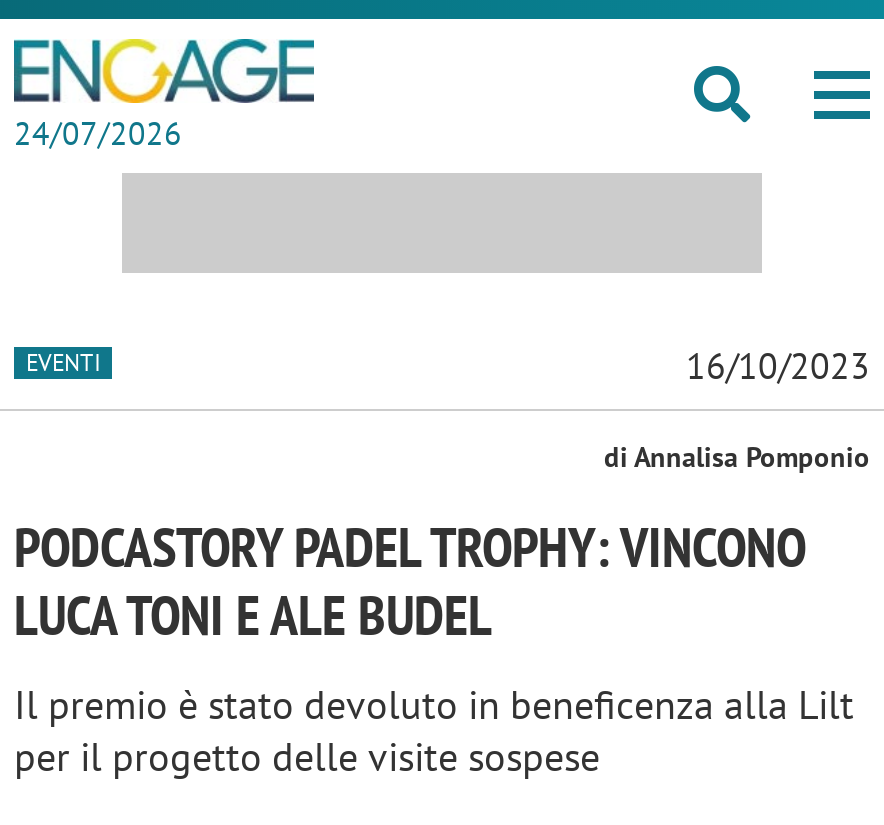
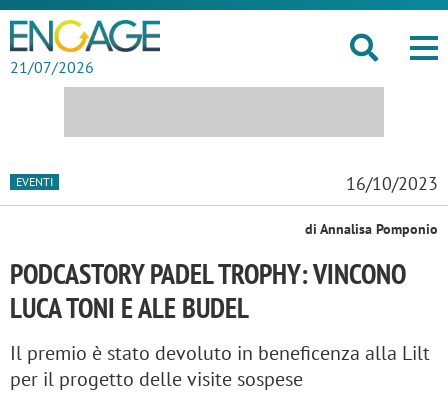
[14,113,182,153] 24/07/2026 -> [10,57,94,77] 21/07/2026

